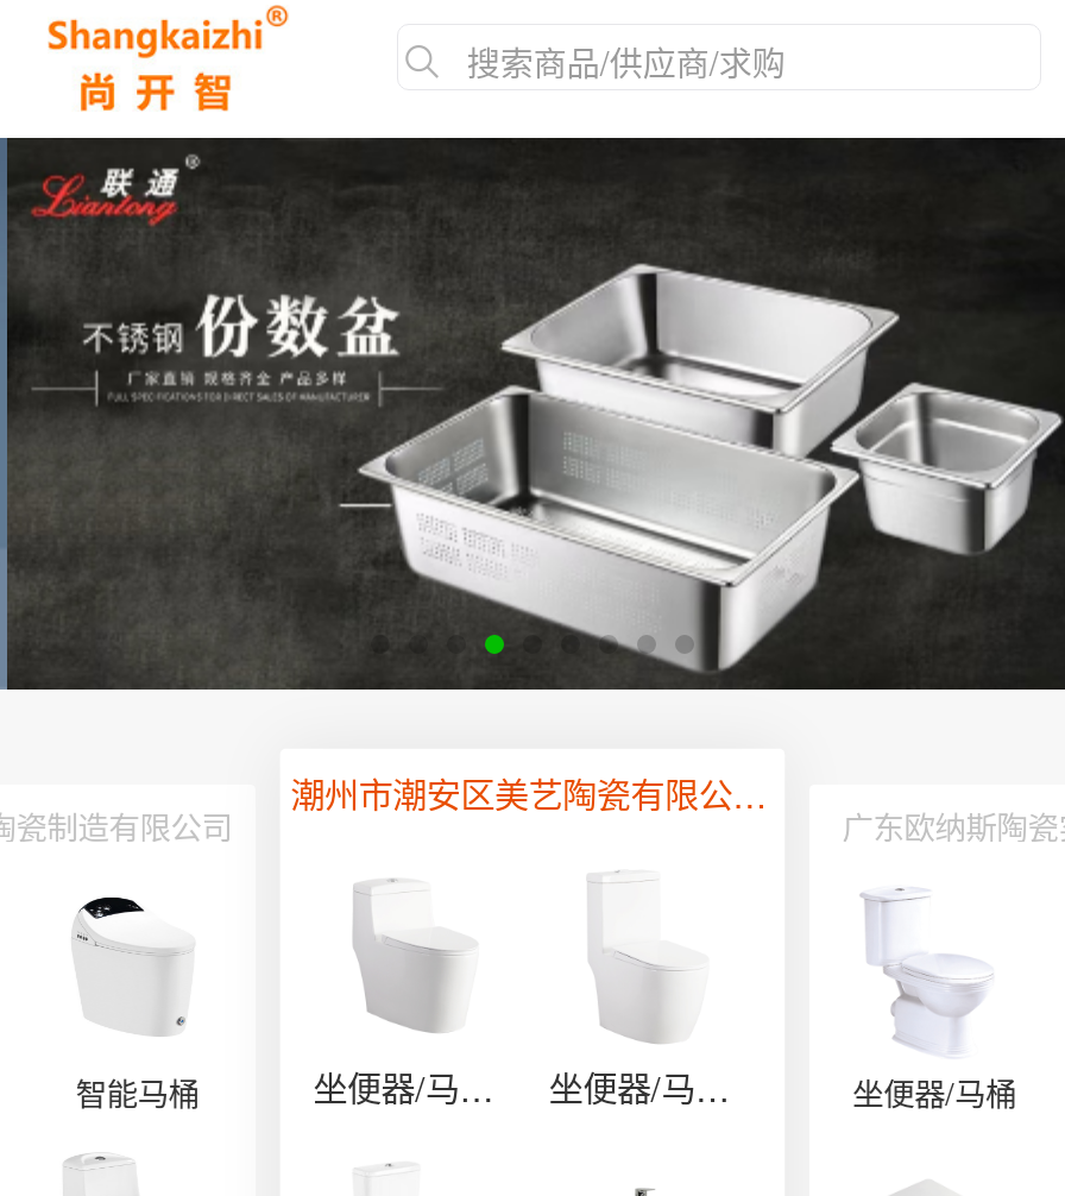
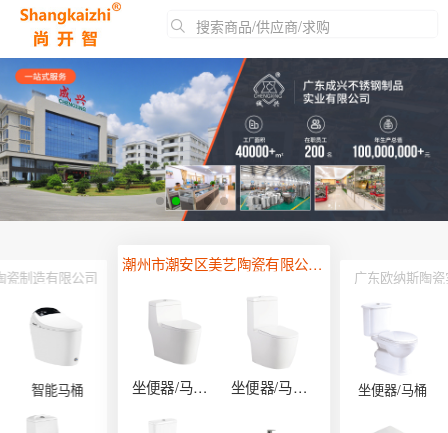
[7,136,1058,692] [image] -> [3,57,445,222] [image]

